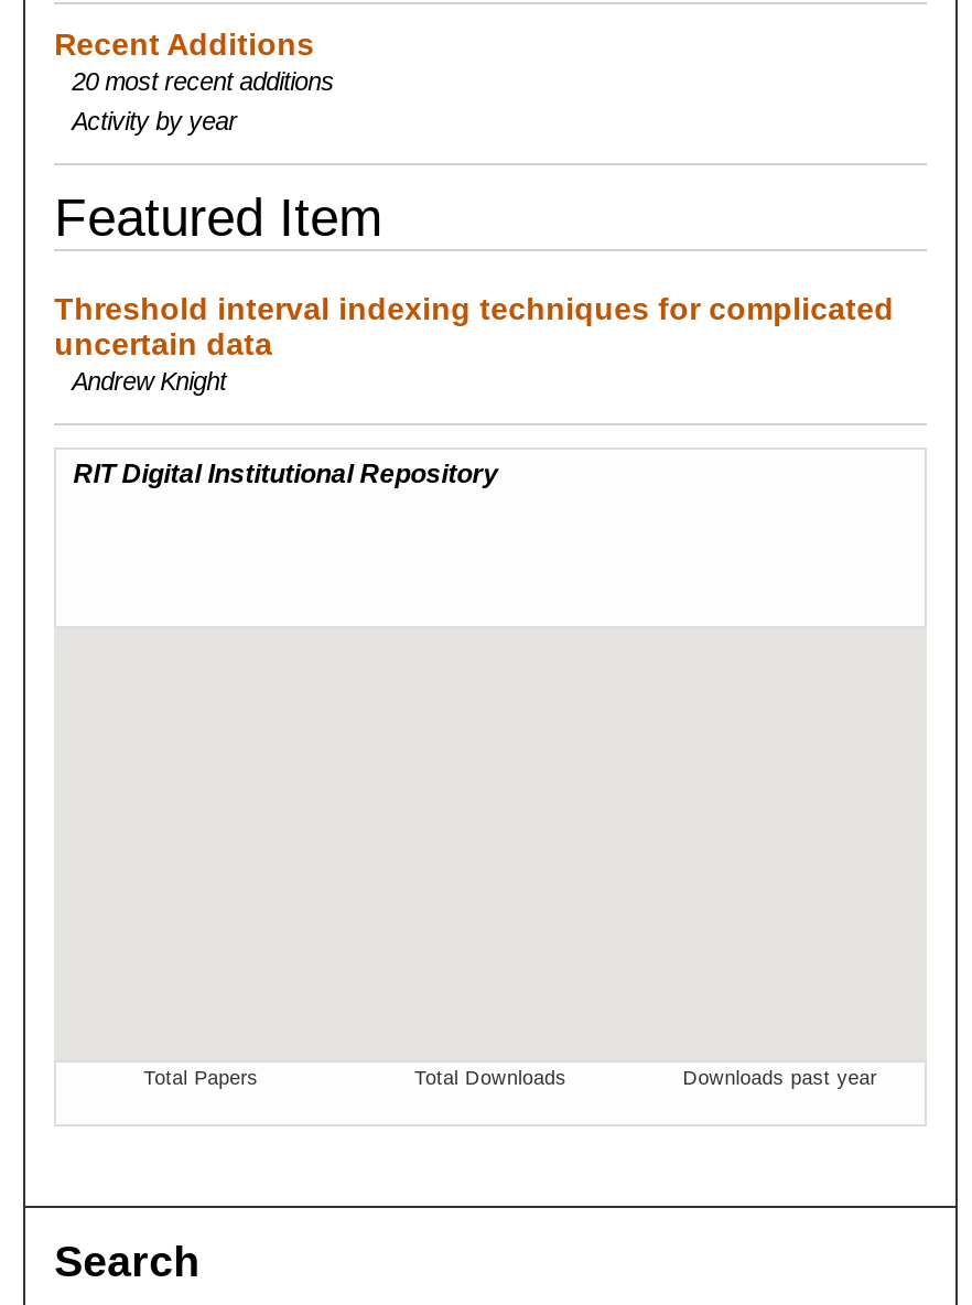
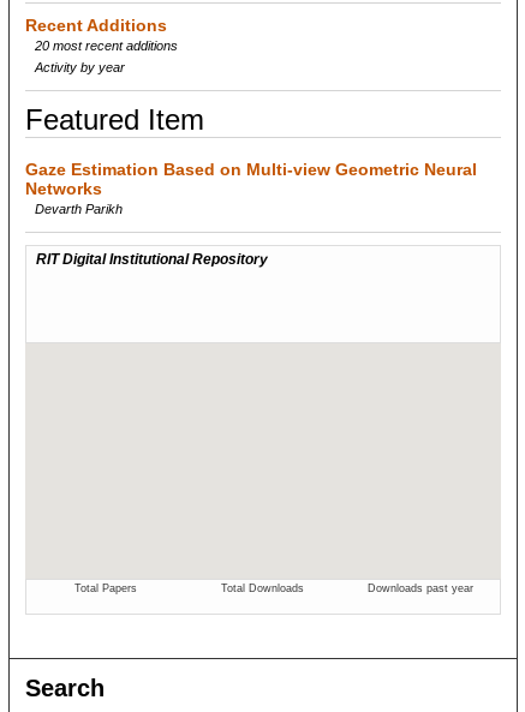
[54,291,894,394] Threshold interval indexing techniques for complicated | uncertain data | Andrew Knight -> [25,159,477,216] Gaze Estimation Based on Multi-view Geometric Neural | Networks | Devarth Parikh

